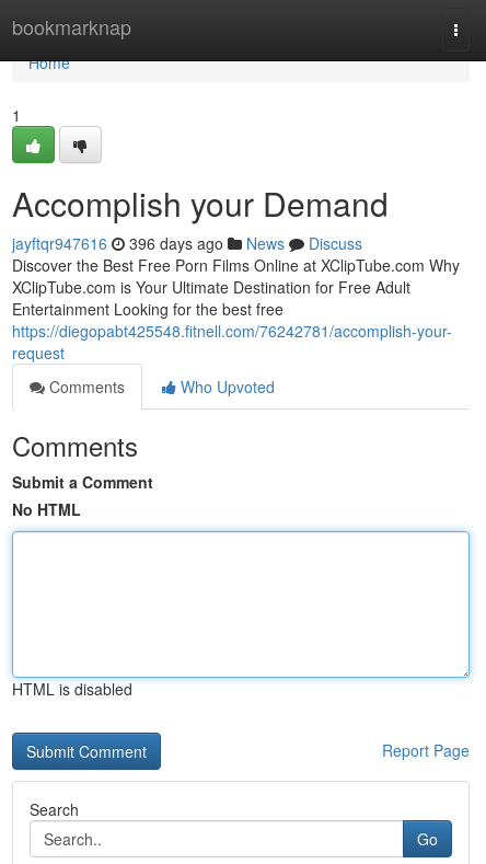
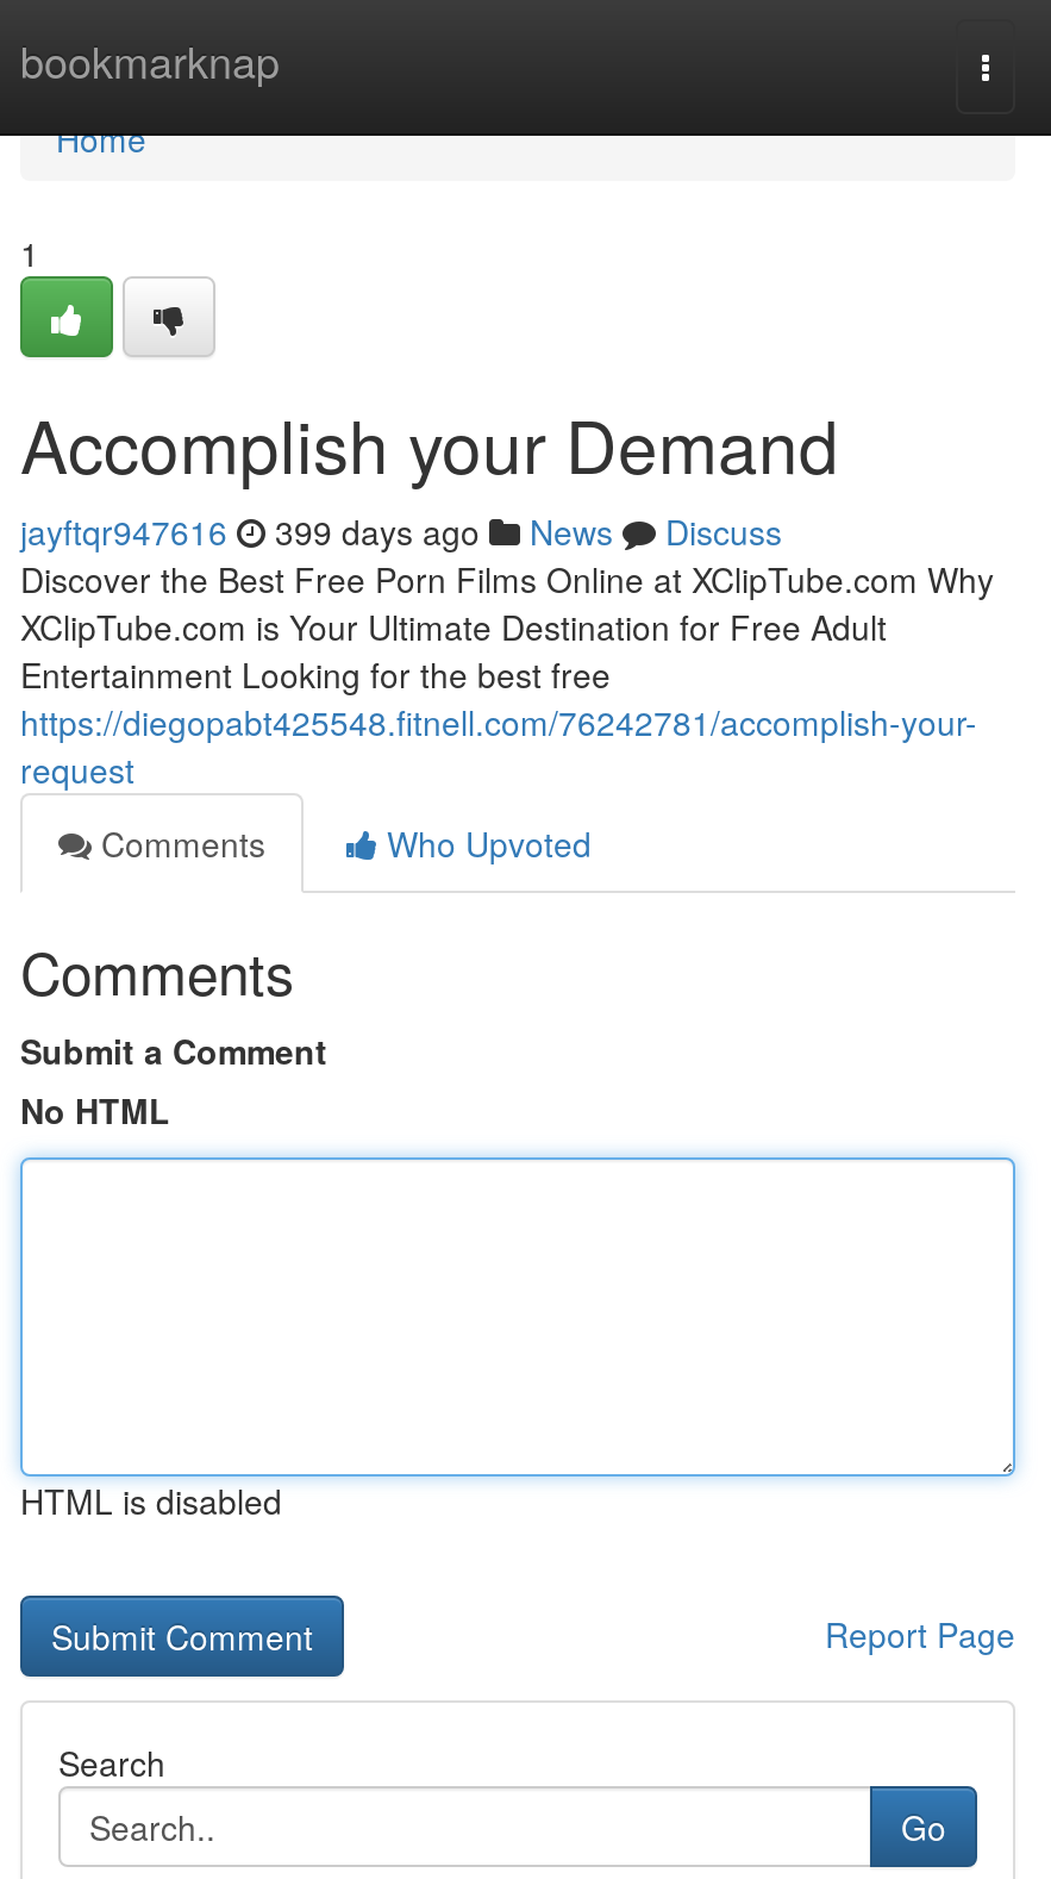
[12,232,362,254] jayftqr947616 396 days ago News Discuss -> [20,507,782,555] jayftqr947616 399 days ago News Discuss

